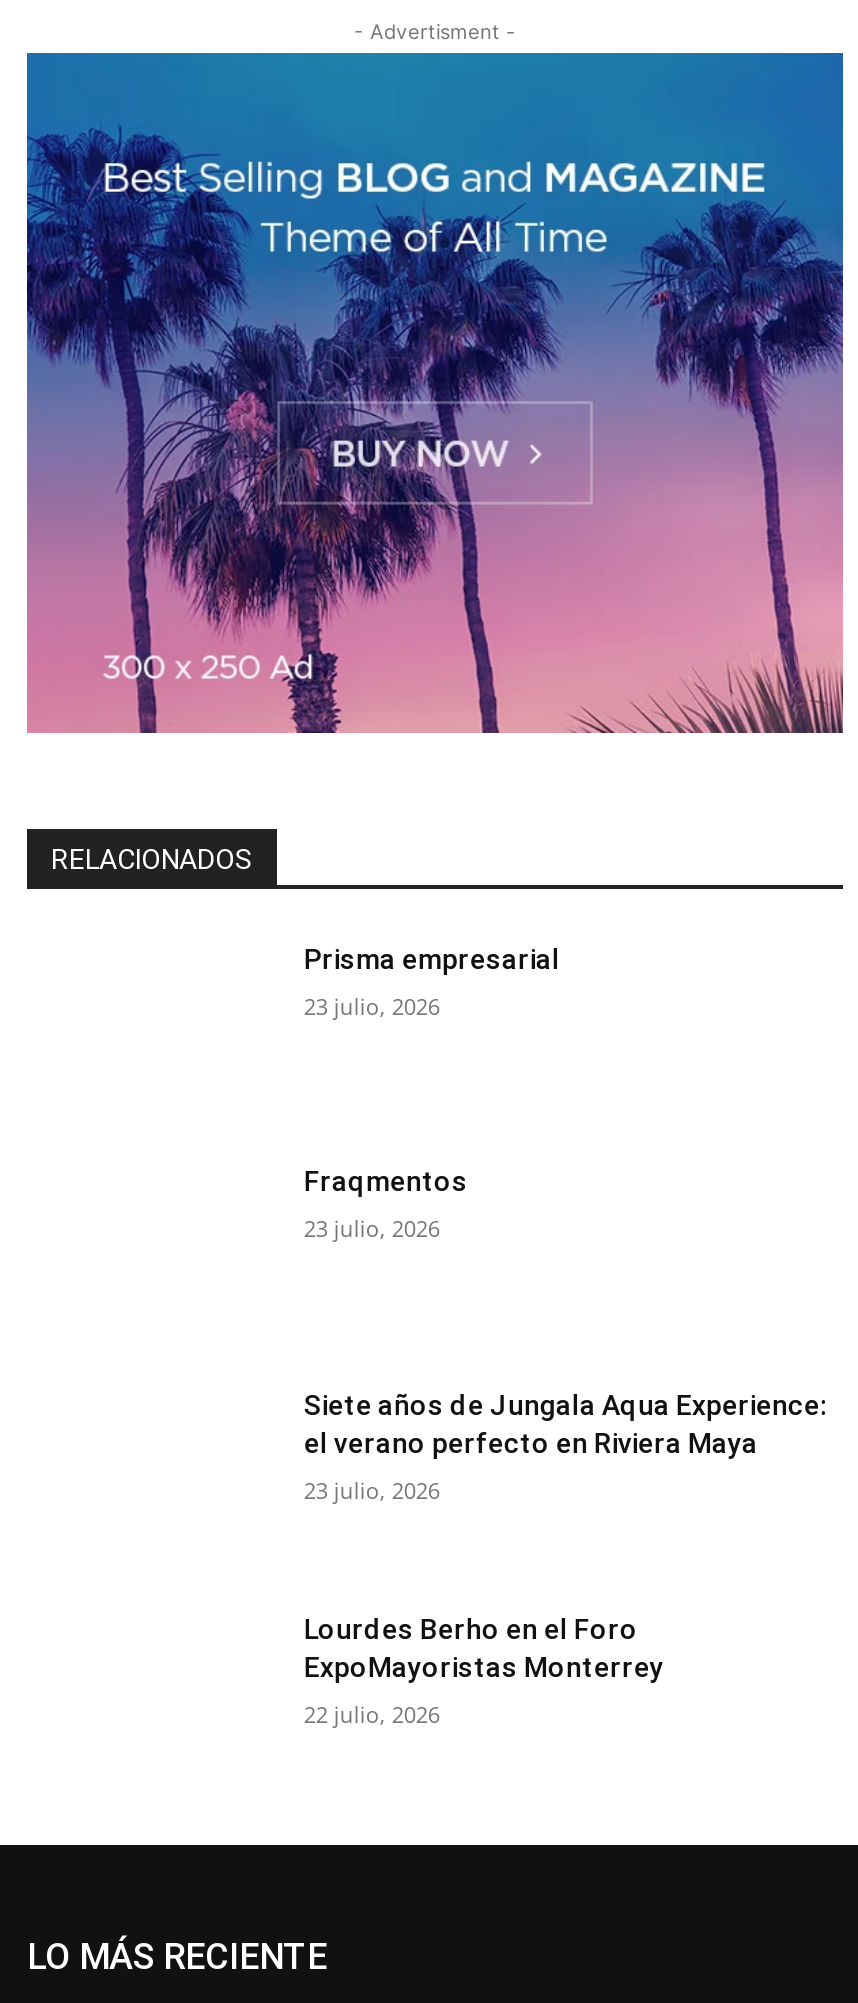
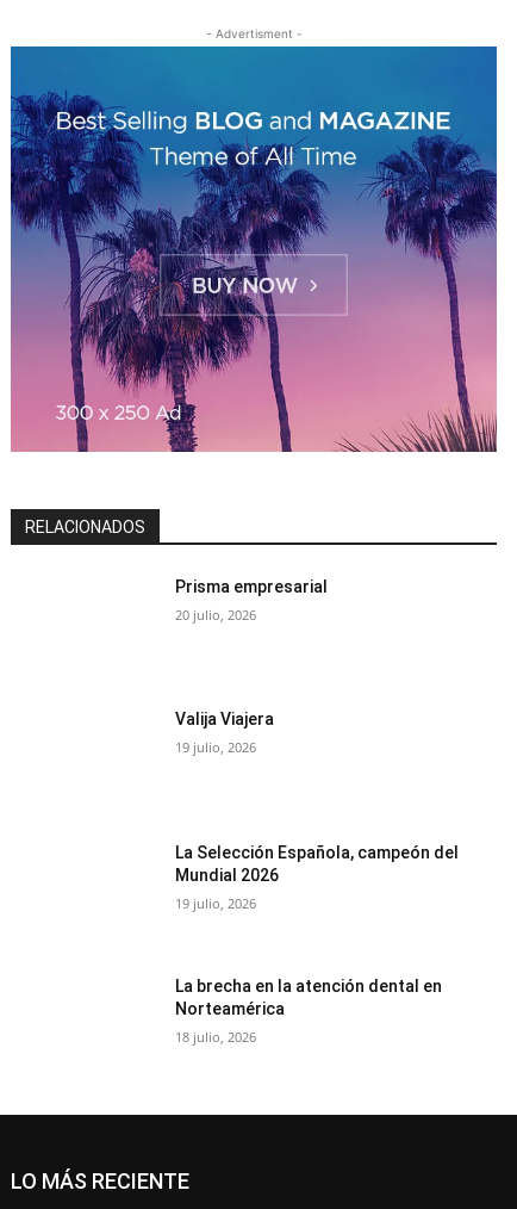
[304,991,440,1021] 23 julio, 2026 -> [176,605,257,623] 20 julio, 2026
[304,1166,468,1198] Fraqmentos -> [176,710,274,729] Valija Viajera
[304,1214,440,1244] 23 julio, 2026 -> [176,739,257,757] 19 julio, 2026
[304,1389,828,1459] Siete años de Jungala Aqua Experience: | el verano perfecto en Riviera Maya -> [176,843,459,885] La Selección Española, campeón del | Mundial 2026
[304,1475,440,1505] 23 julio, 2026 -> [176,894,257,912] 19 julio, 2026
[304,1613,664,1683] Lourdes Berho en el Foro | ExpoMayoristas Monterrey -> [176,976,442,1018] La brecha en la atención dental en | Norteamérica
[304,1699,440,1729] 22 julio, 2026 -> [176,1028,257,1045] 18 julio, 2026

